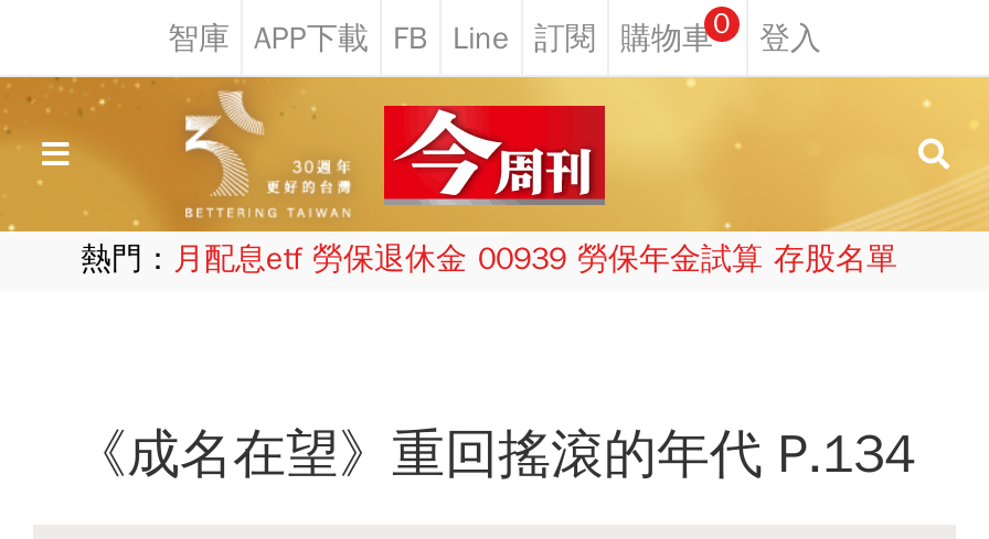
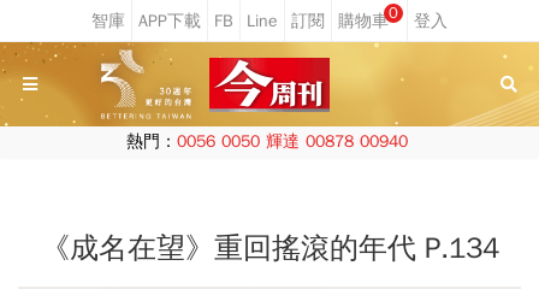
[81,240,897,278] 熱門：月配息etf 勞保退休金 00939 勞保年金試算 存股名單 -> [126,131,407,152] 熱門：0056 0050 輝達 00878 00940

